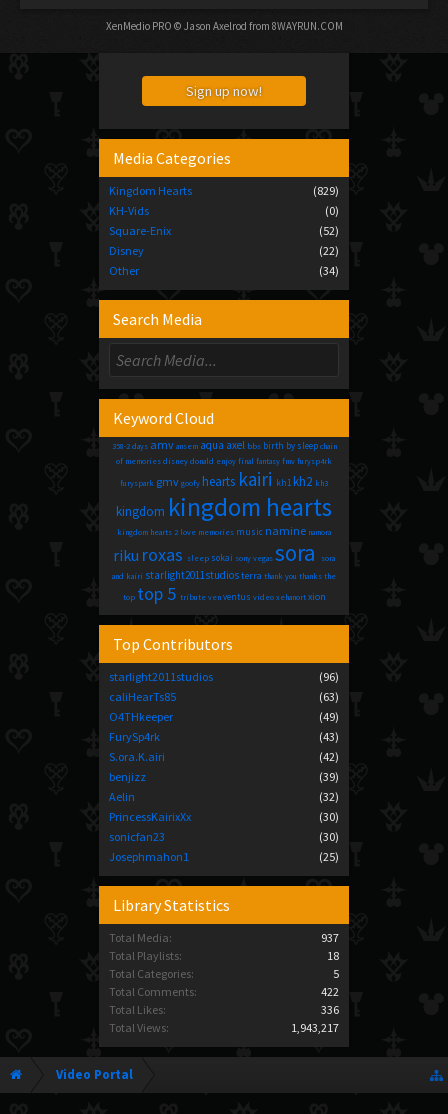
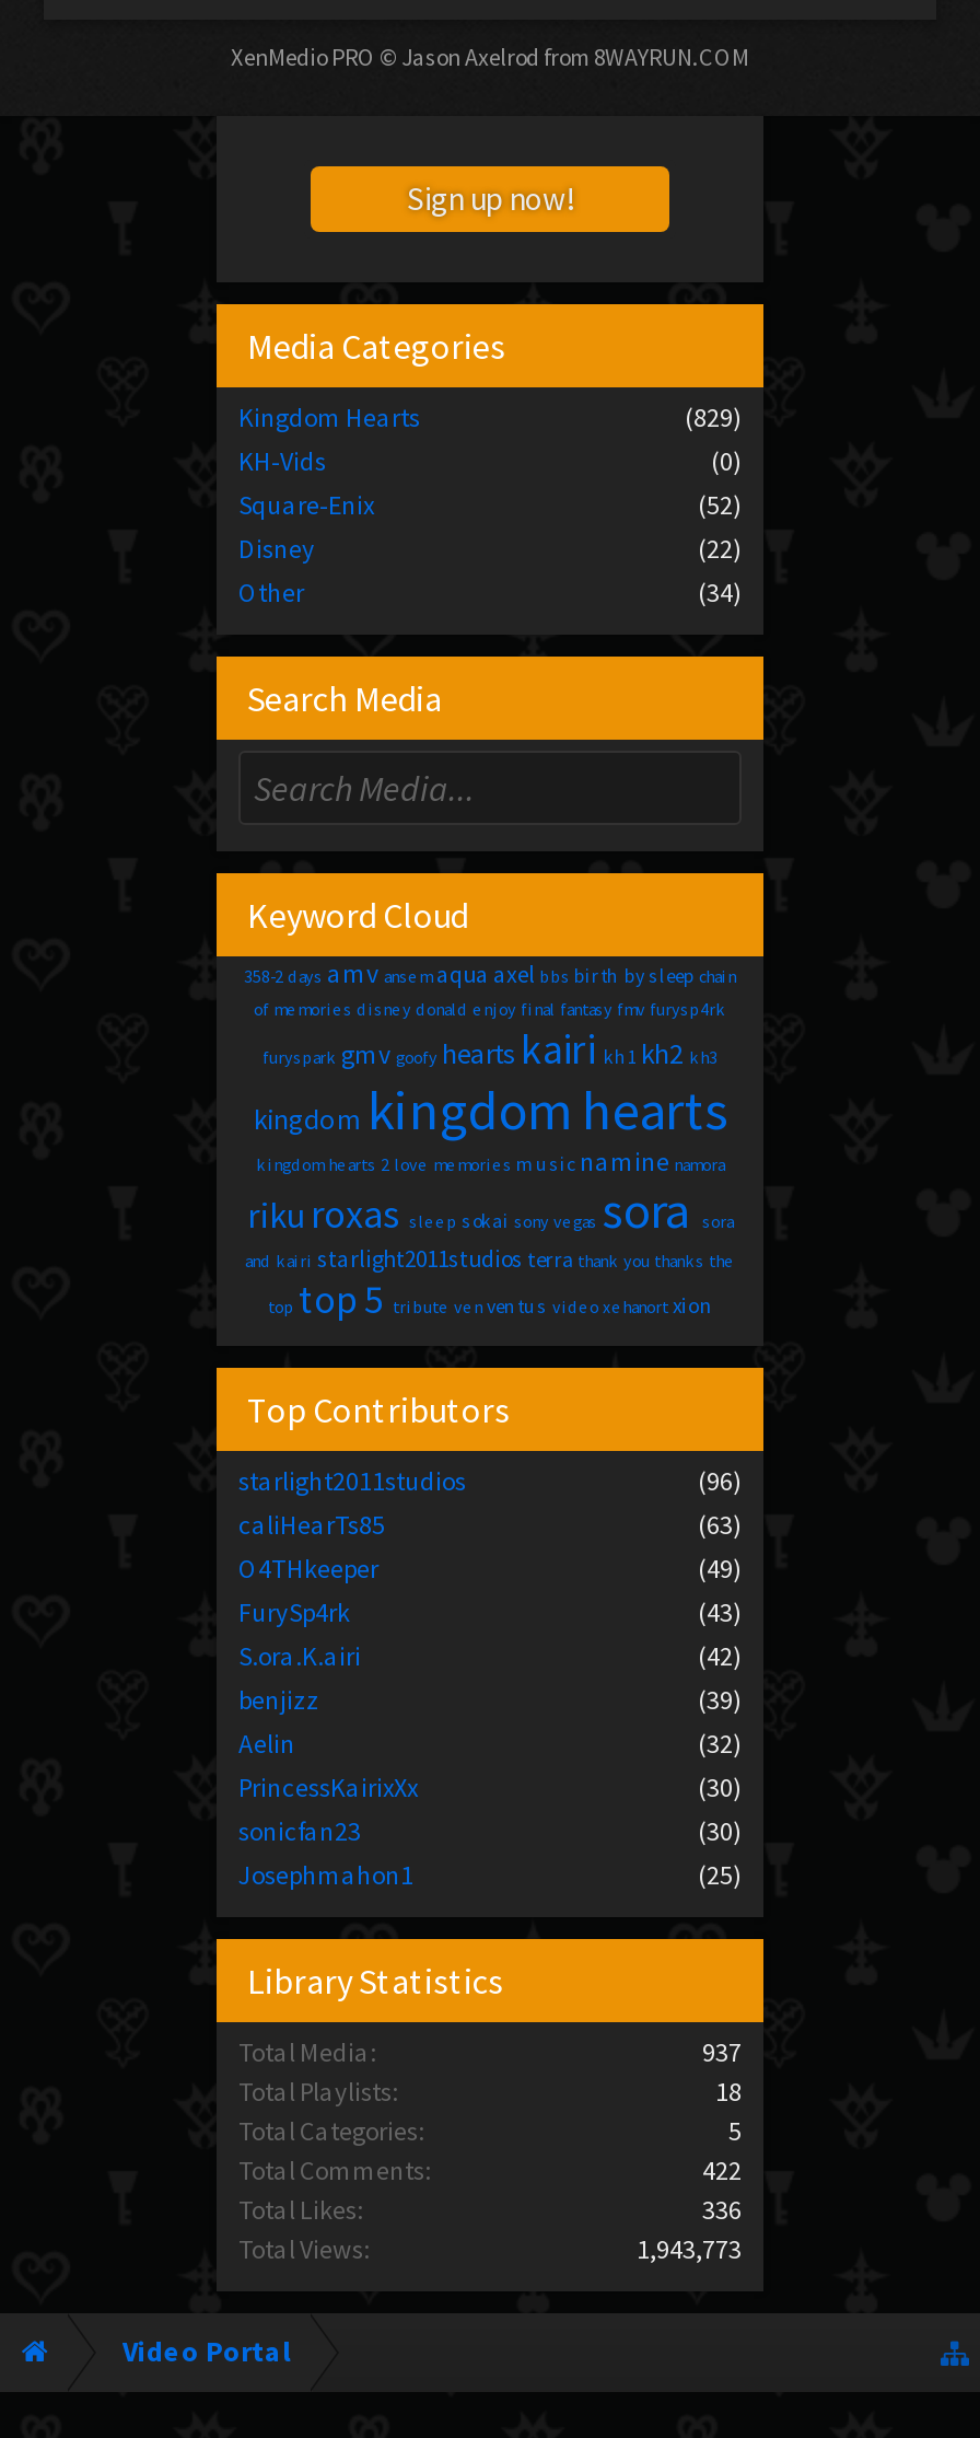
[291,1020,339,1035] 1,943,217 -> [637,2232,742,2265] 1,943,773

